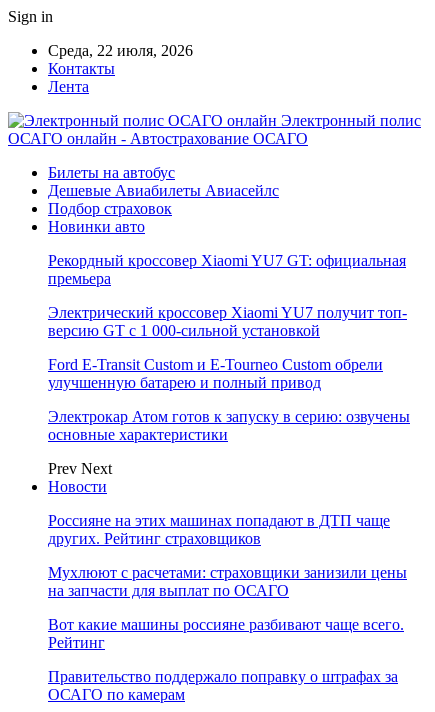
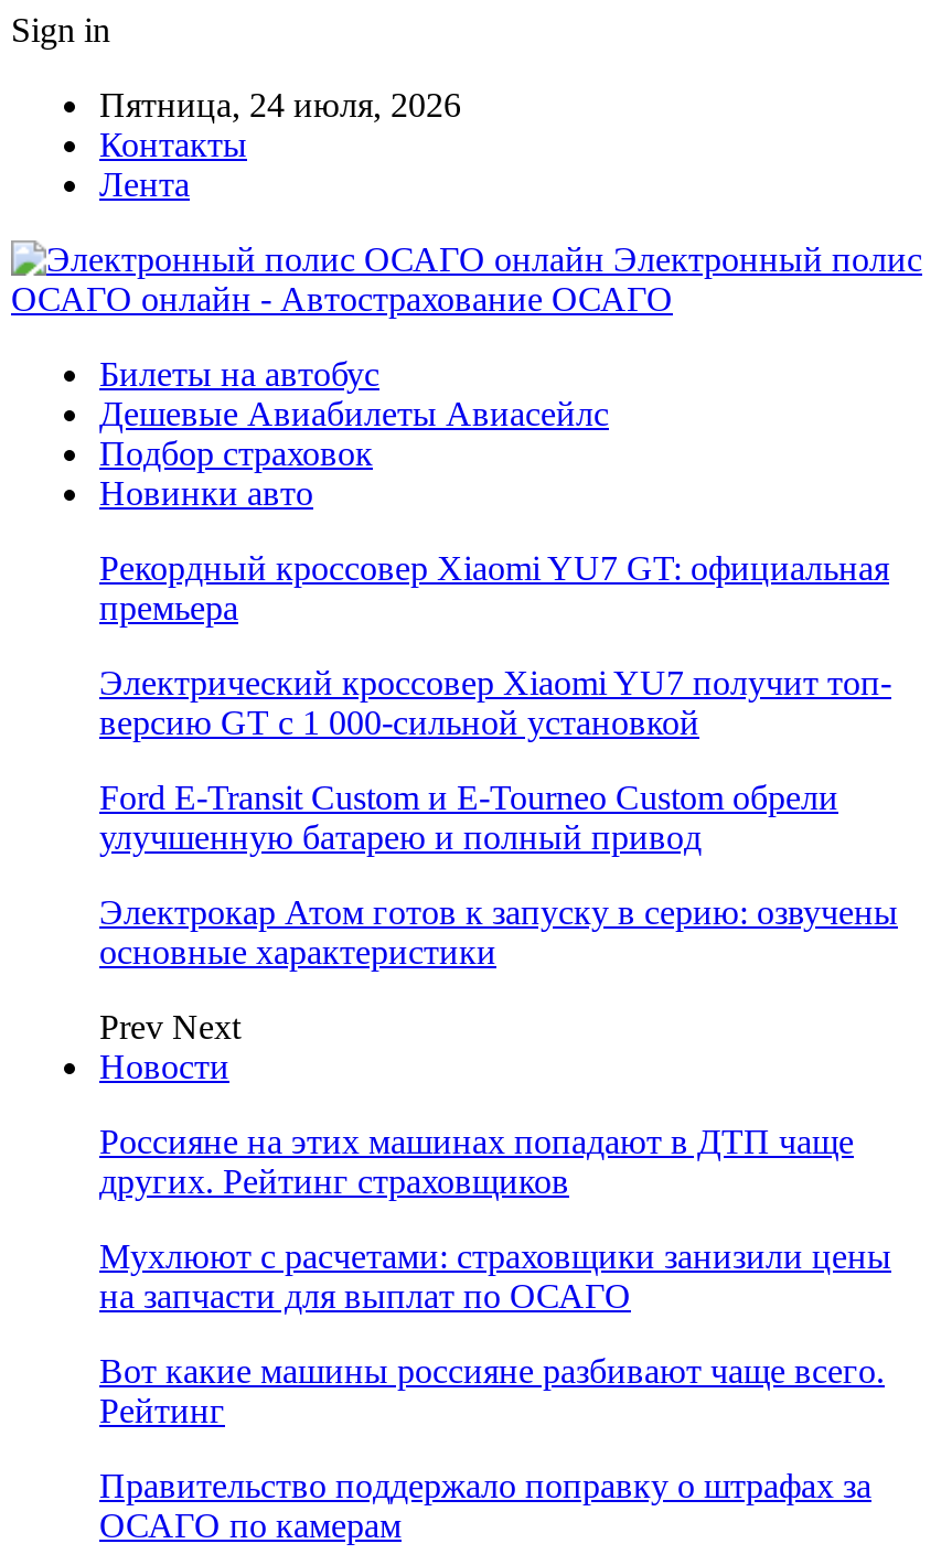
[48,42,193,59] Среда, 22 июля, 2026 -> [99,86,461,124] Пятница, 24 июля, 2026

